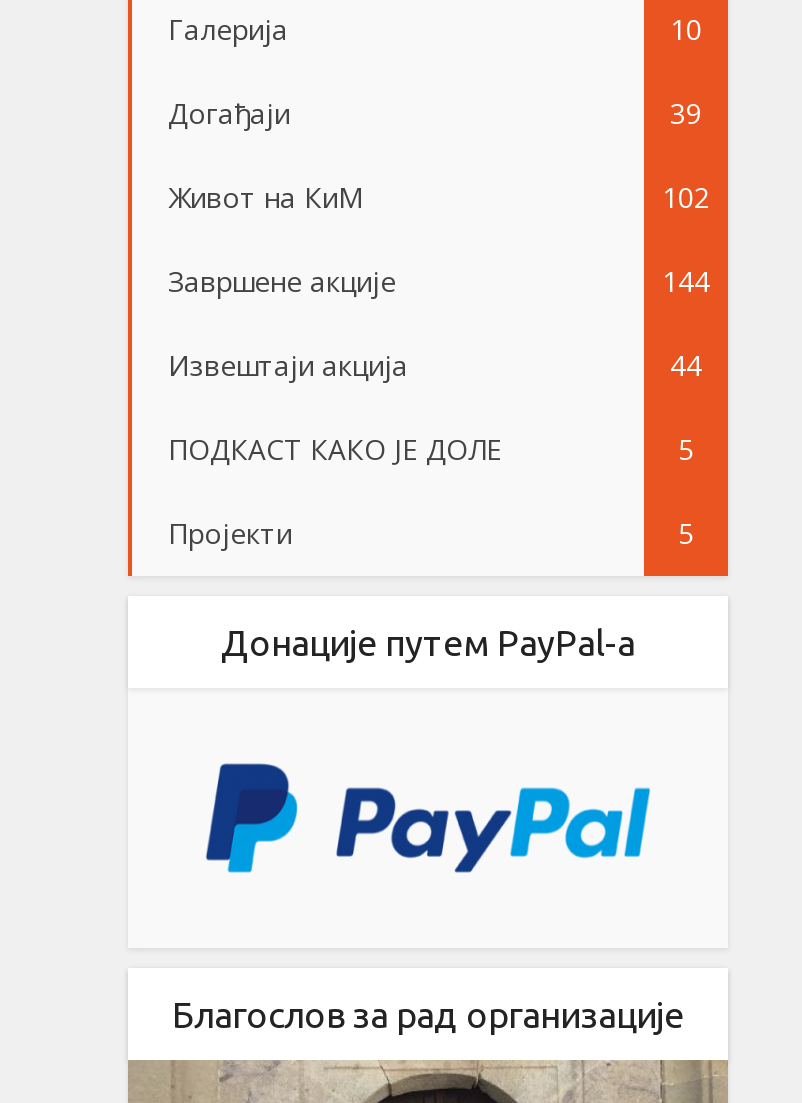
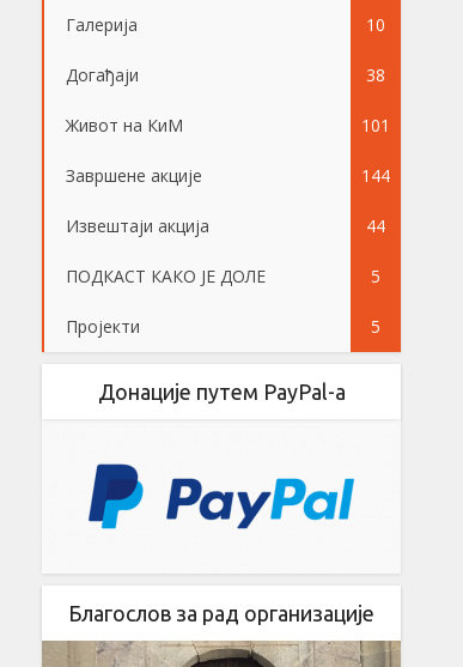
[670,94,702,132] 39 -> [366,64,385,86] 38
[662,178,710,216] 102 -> [361,114,390,137] 101

